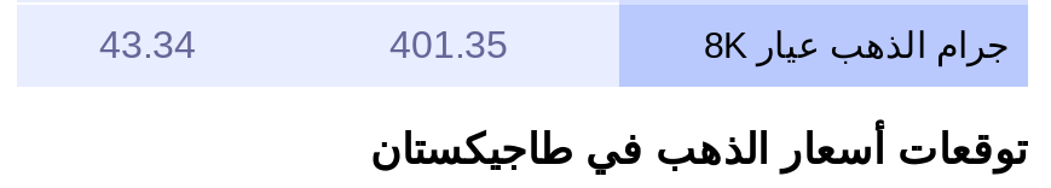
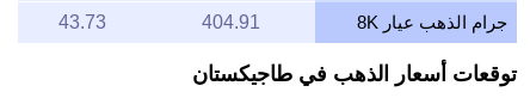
[99,25,196,66] 43.34 -> [58,13,106,33] 43.73
[389,25,508,66] 401.35 -> [202,13,260,33] 404.91

